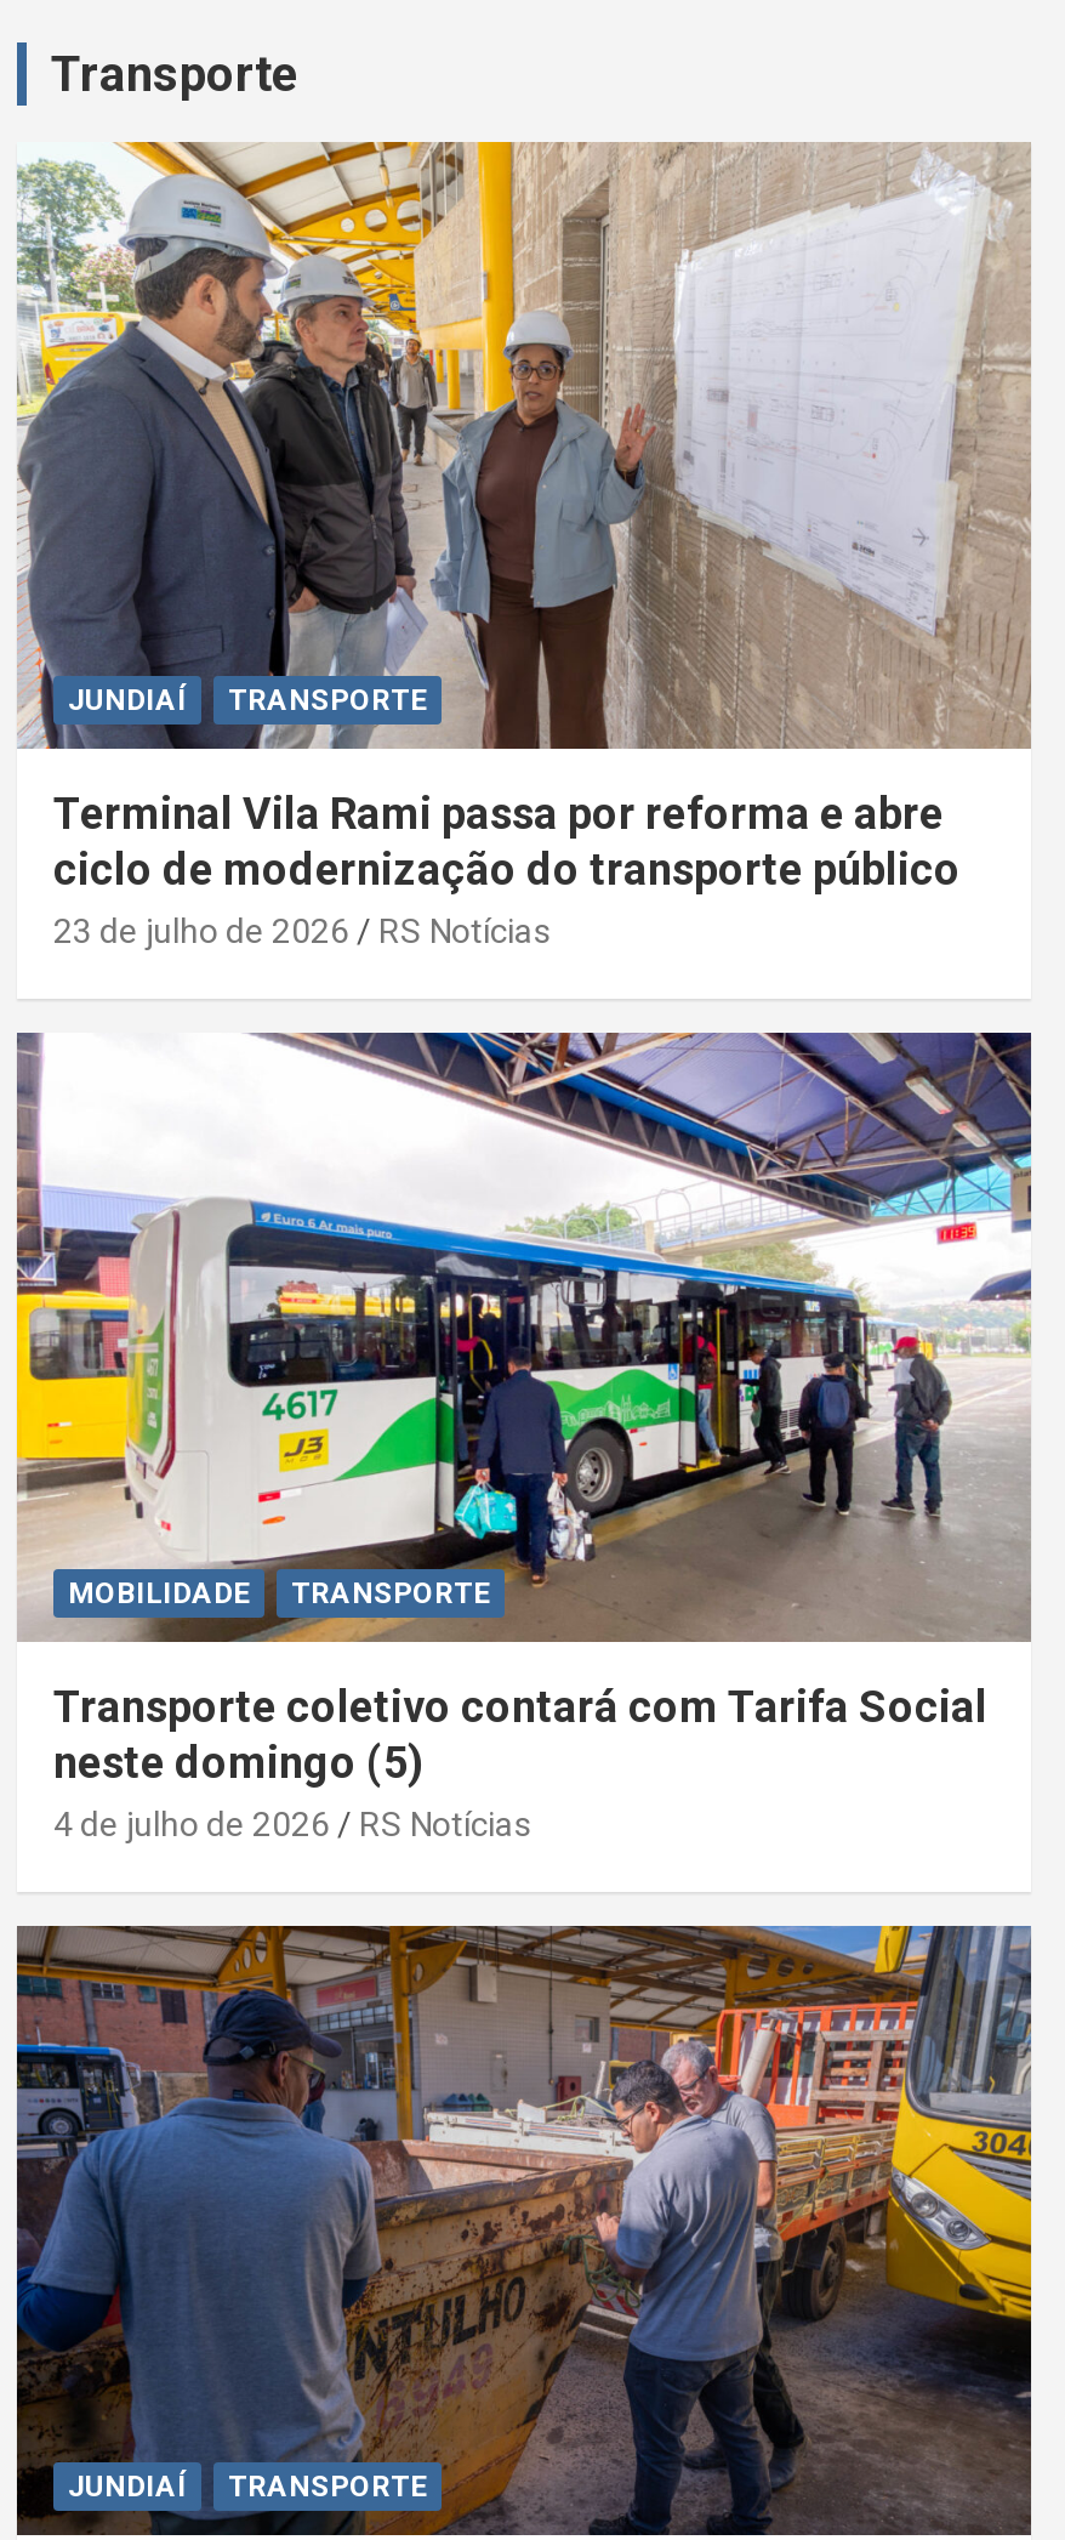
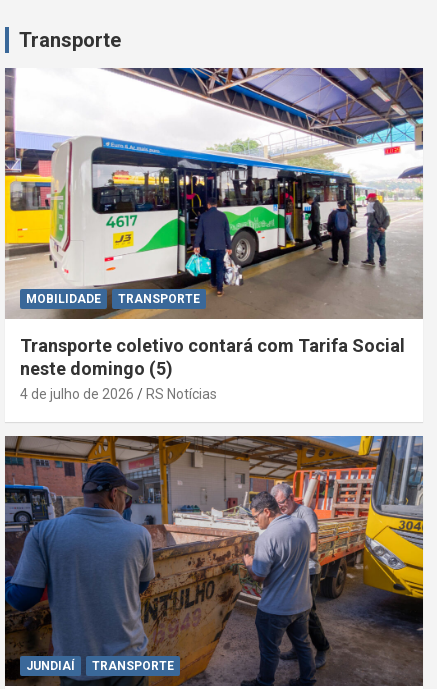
[15,140,1033,952] [image] | JUNDIAÍ | TRANSPORTE | Terminal Vila Rami passa por reforma e abre | ciclo de modernização do transporte público | 23 de julho de 2026 | RS Notícias -> none

